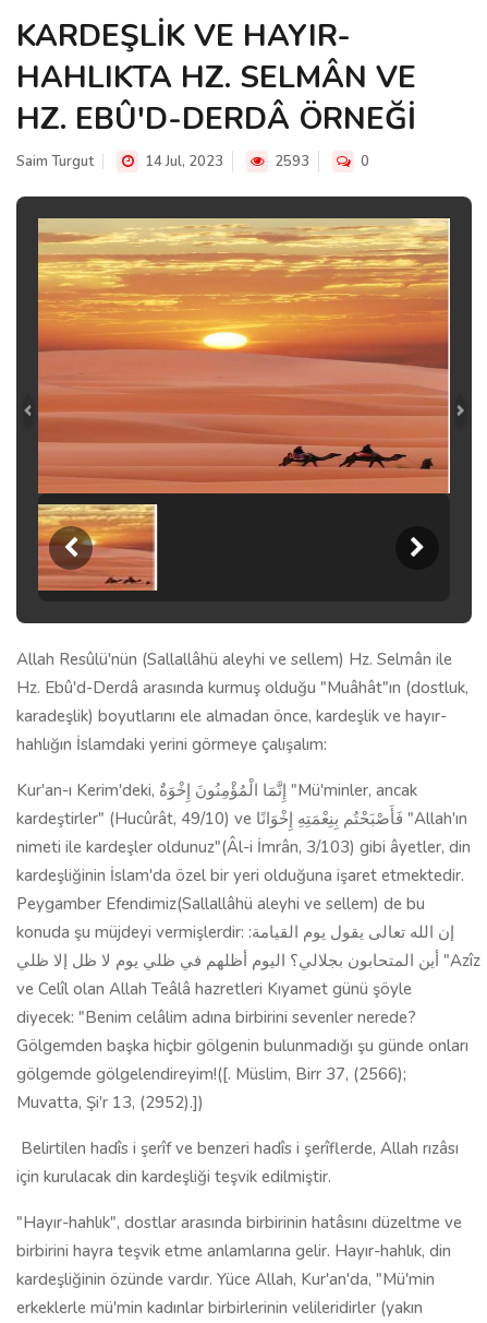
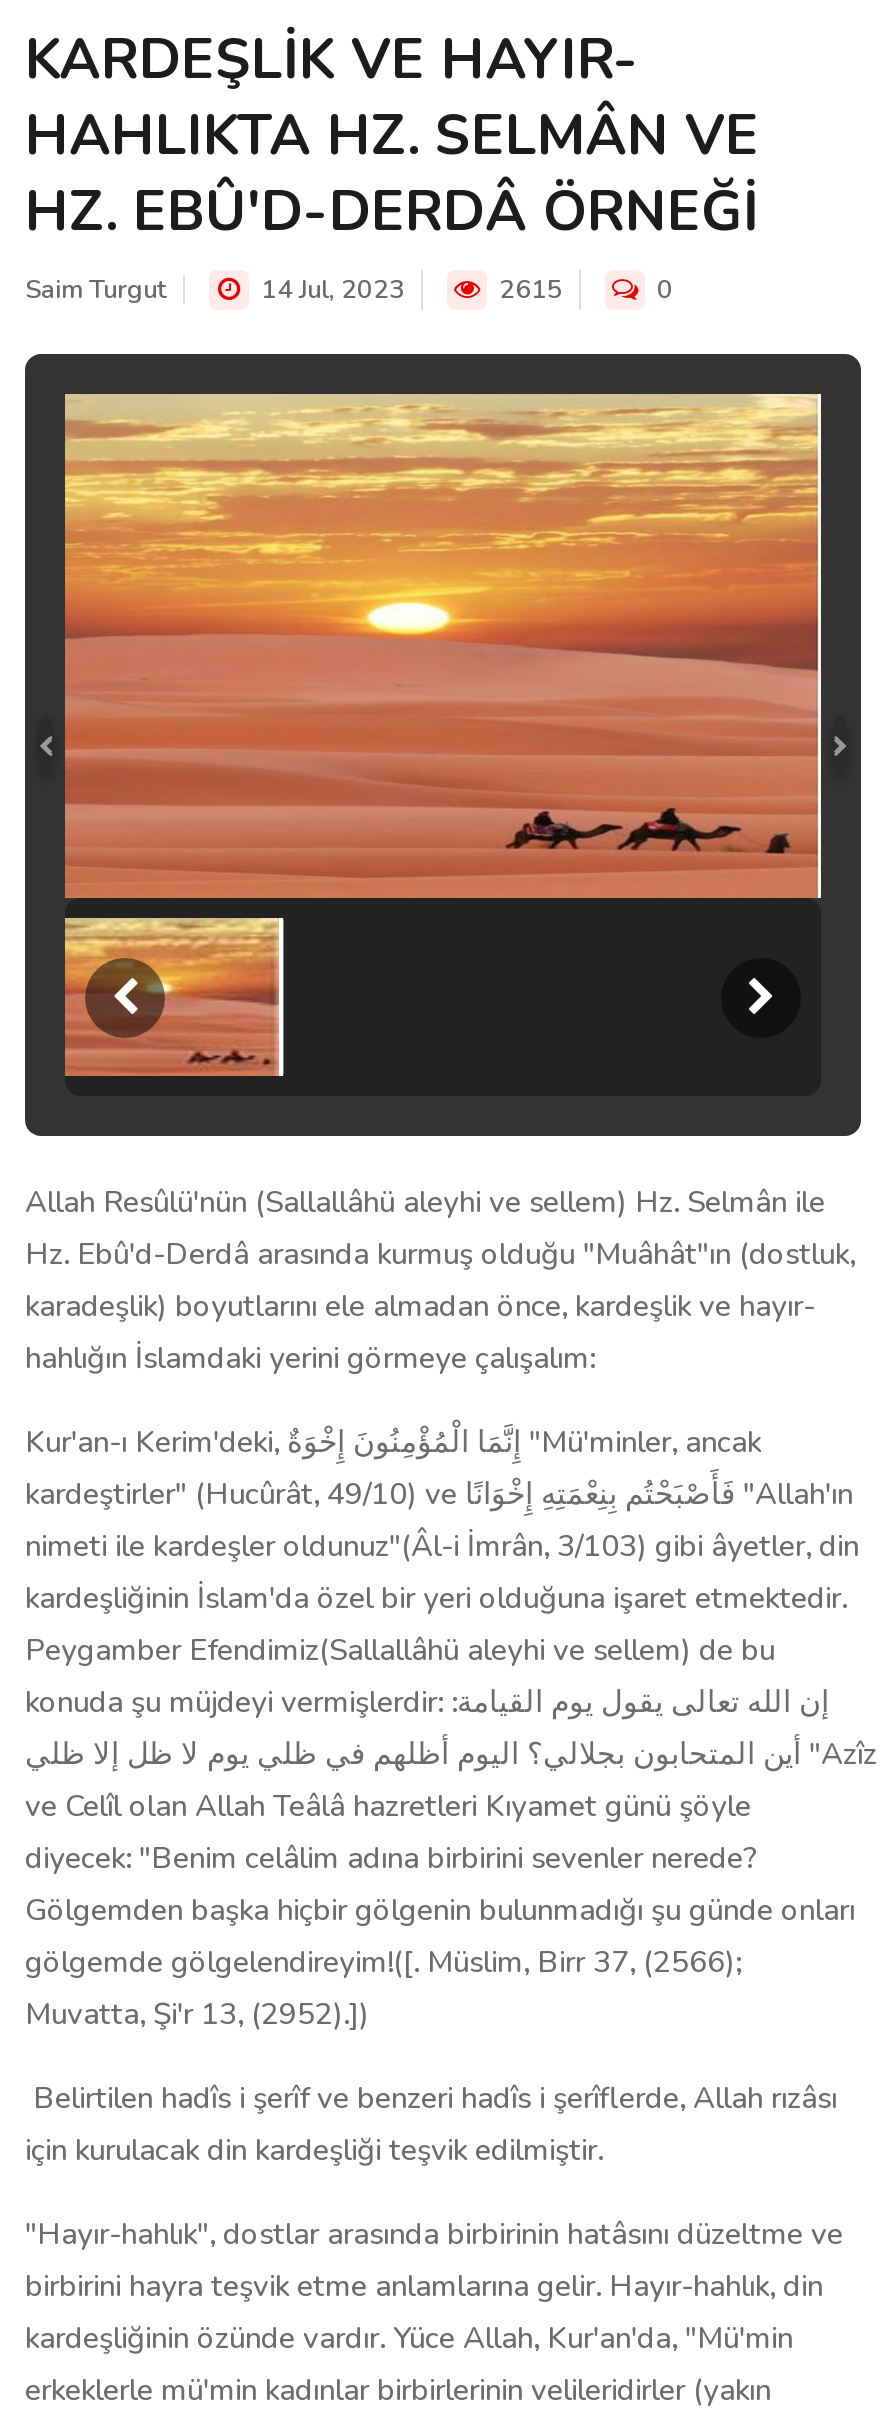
[271,152,309,171] 2593 -> [493,272,563,308] 2615

